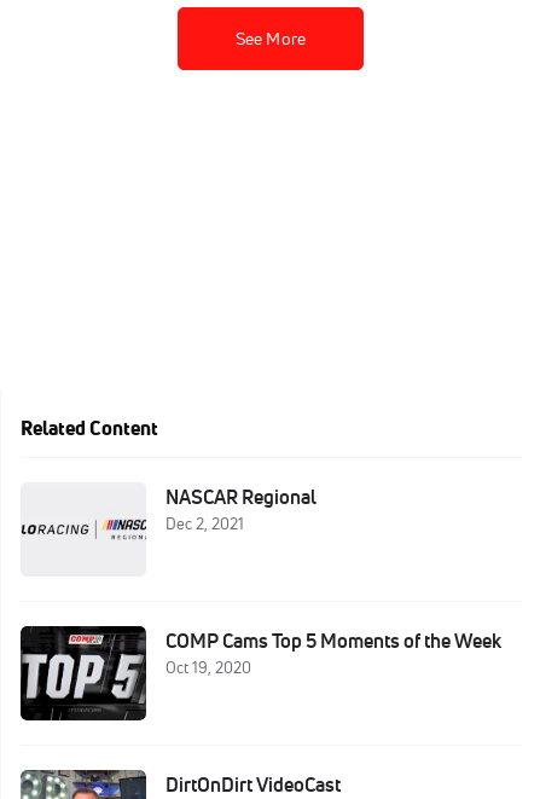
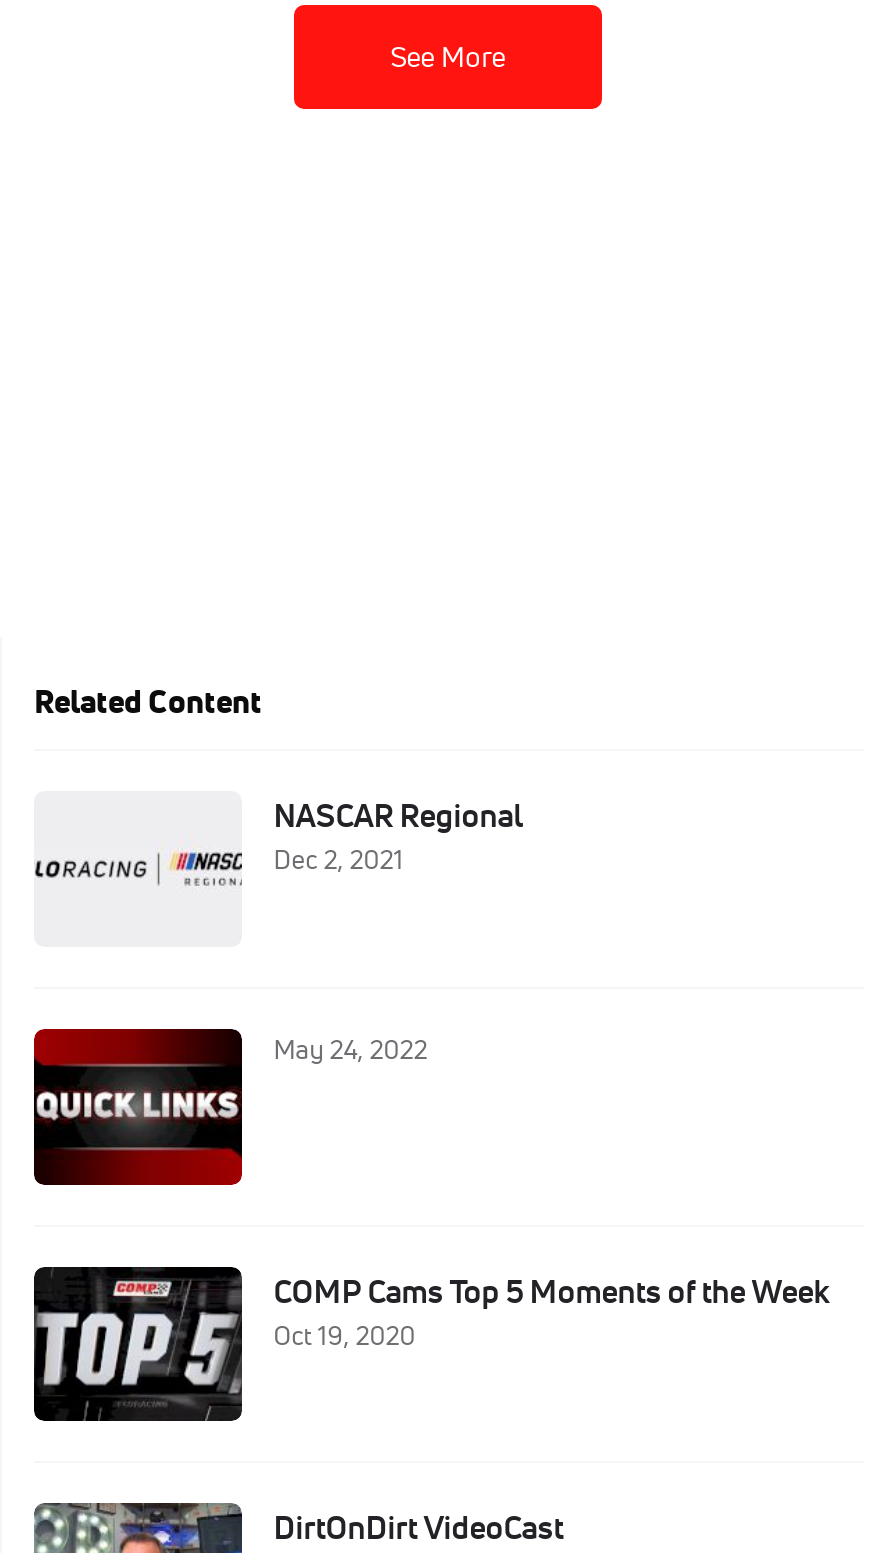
none -> [32,1027,428,1187] [image] | May 24, 2022

